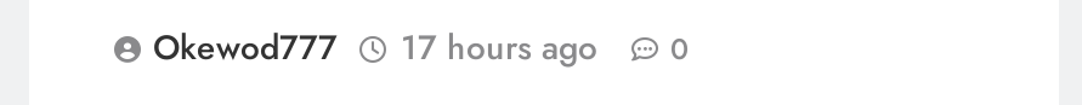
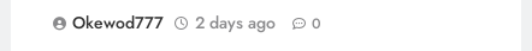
[153,23,690,71] Okewod777 17 hours ago 0 -> [72,11,321,35] Okewod777 2 days ago 0

